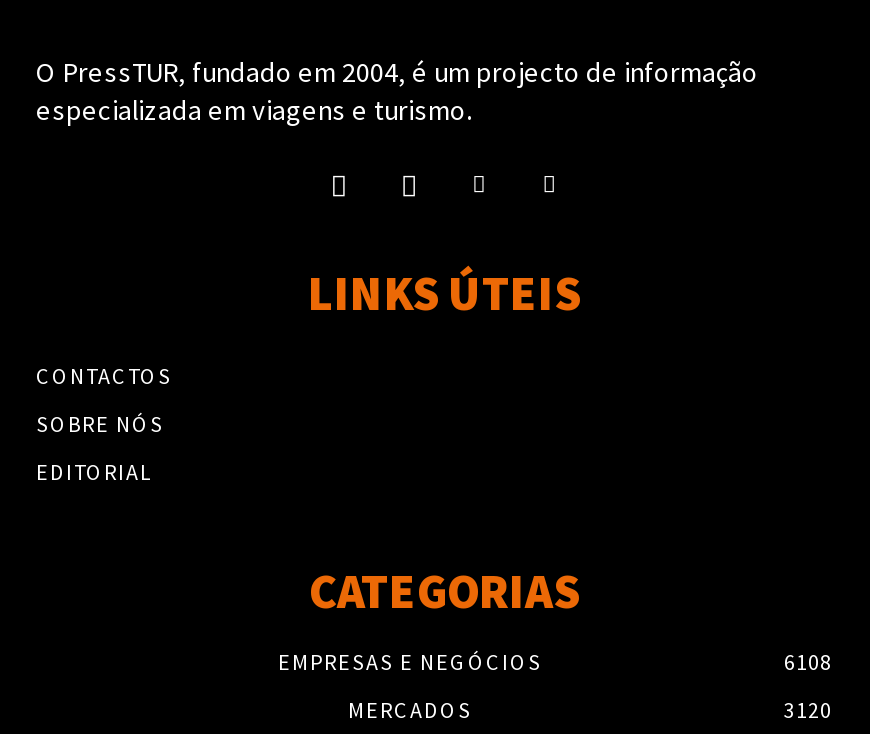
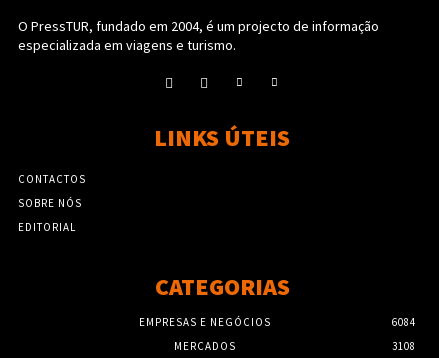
[784,648,832,676] 6108 -> [392,315,416,329] 6084
[784,696,832,724] 3120 -> [392,339,416,353] 3108

